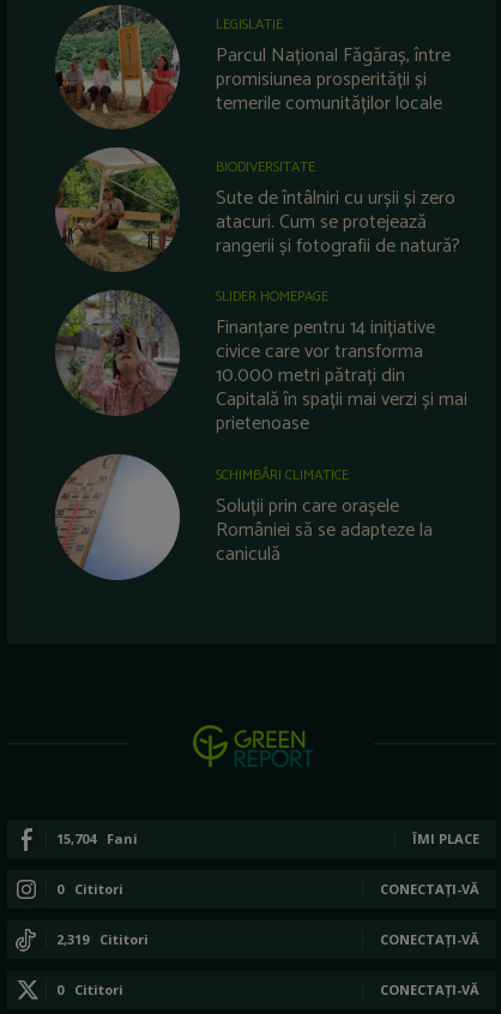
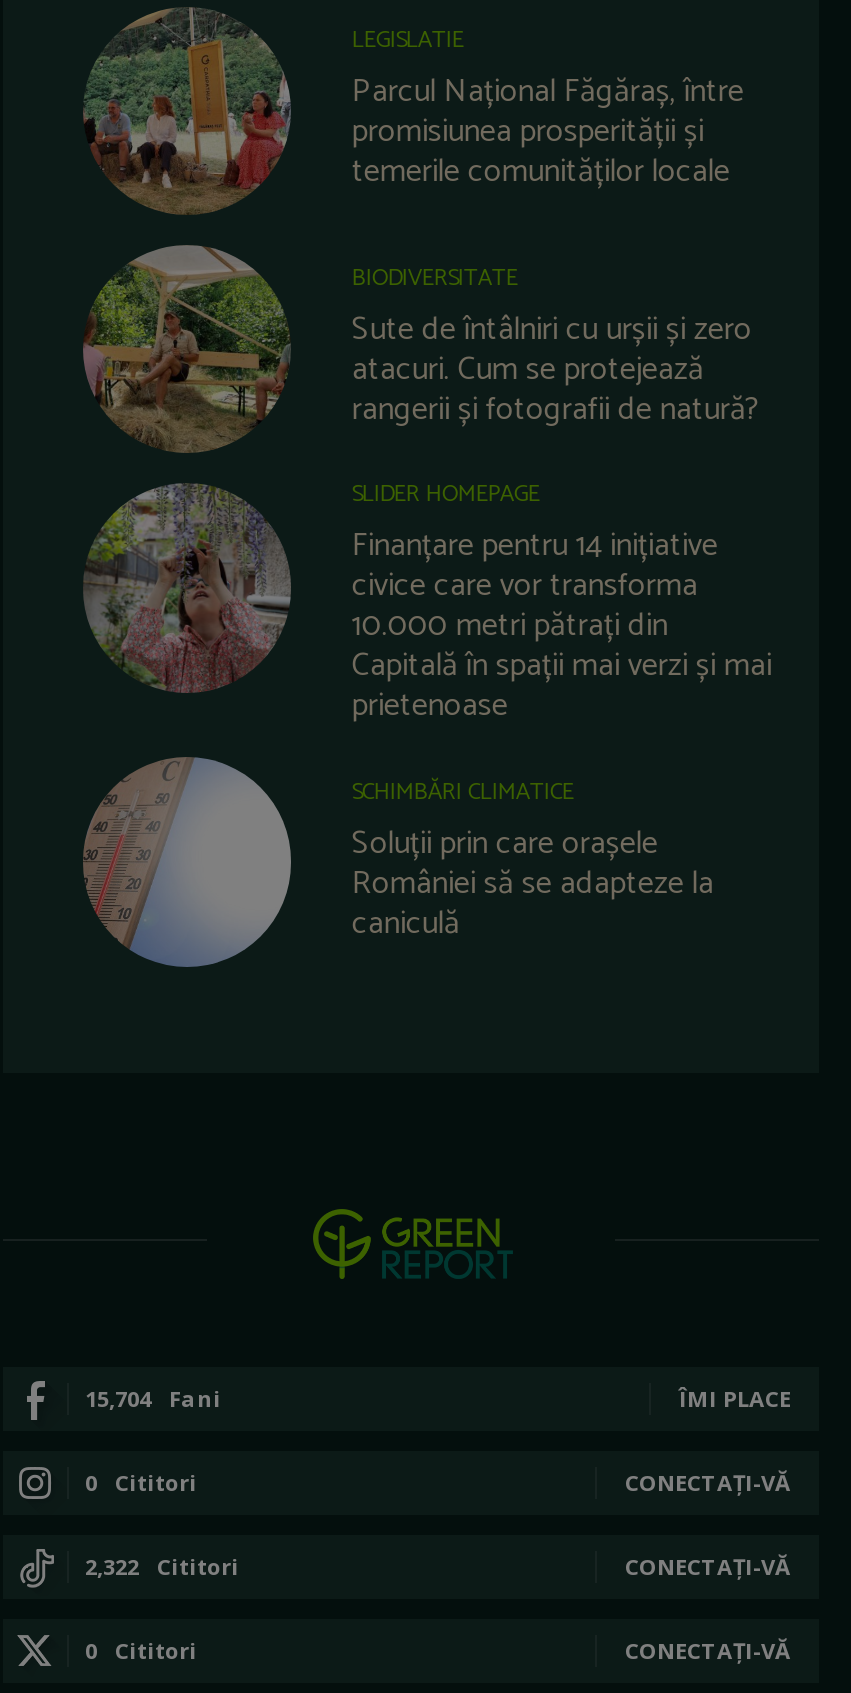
[56,930,149,948] 2,319 Cititori -> [85,1551,239,1581] 2,322 Cititori

